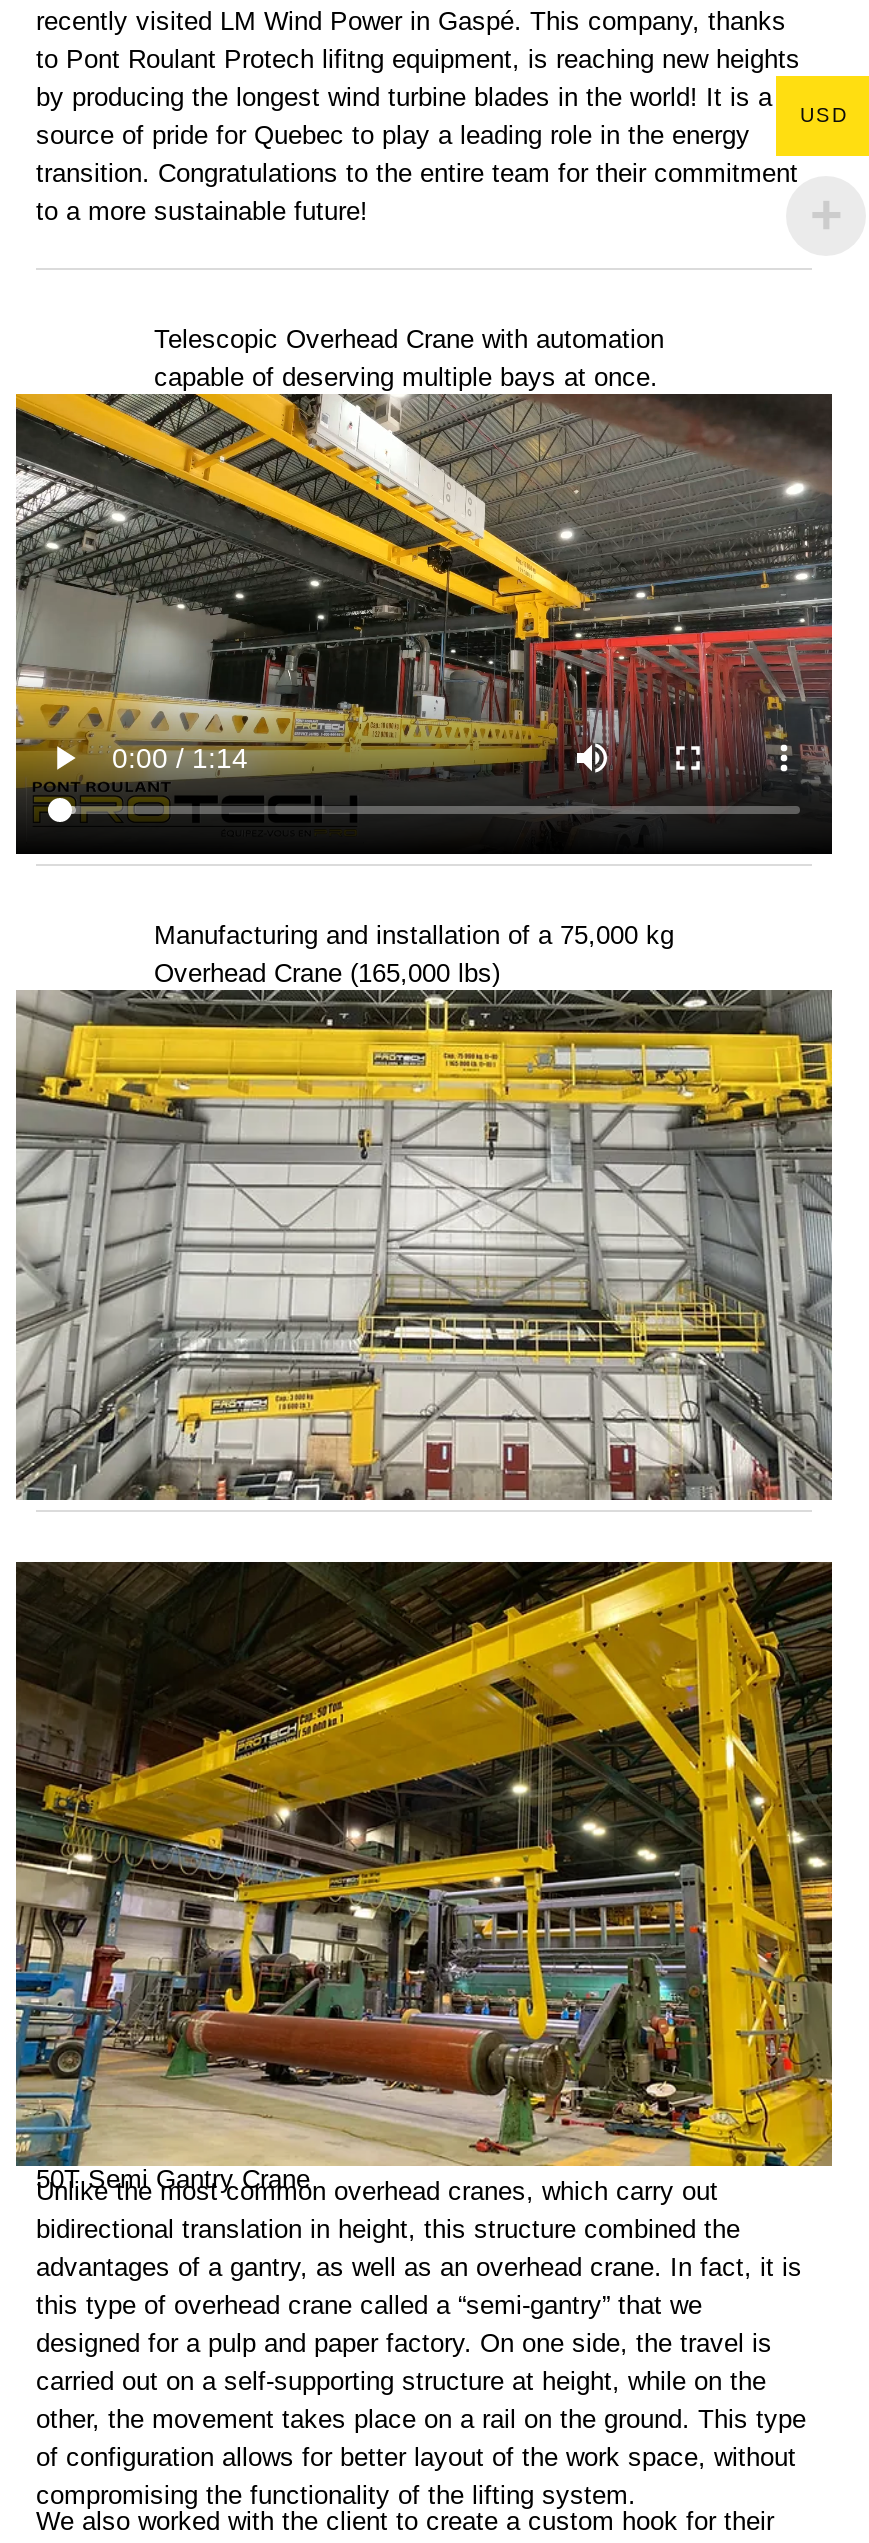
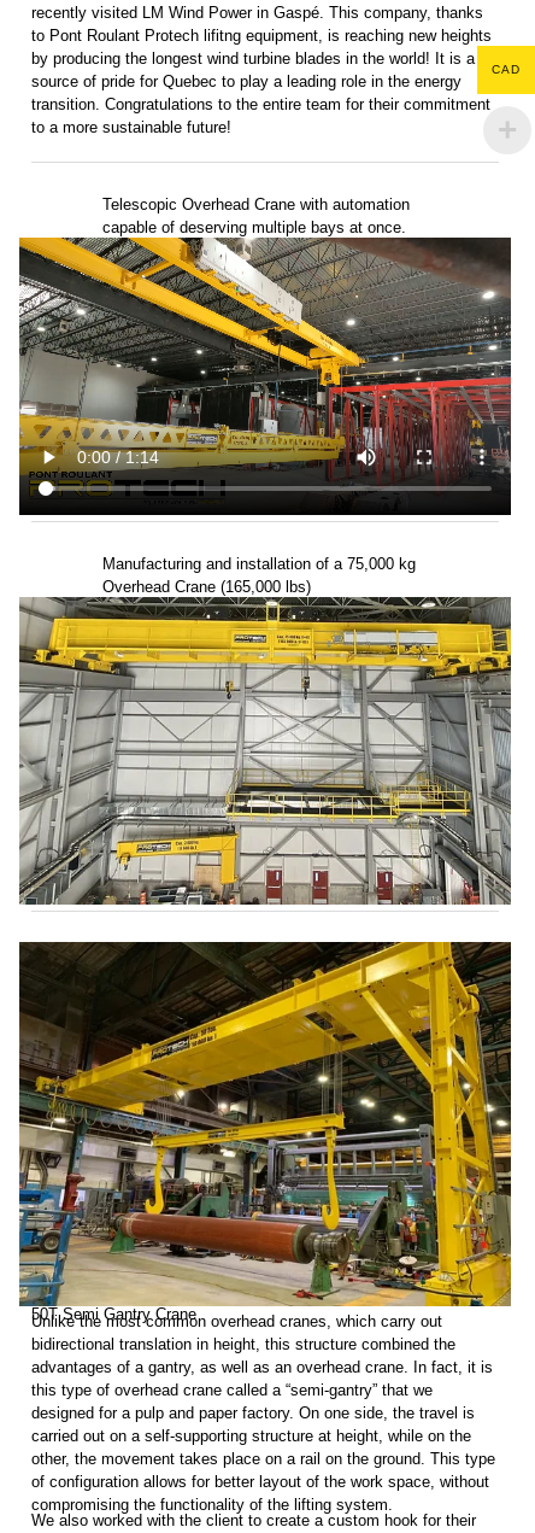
[800,104,848,126] USD -> [492,62,521,76] CAD

